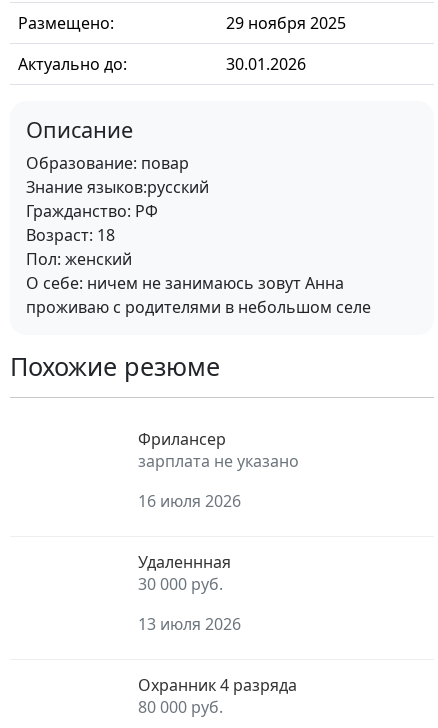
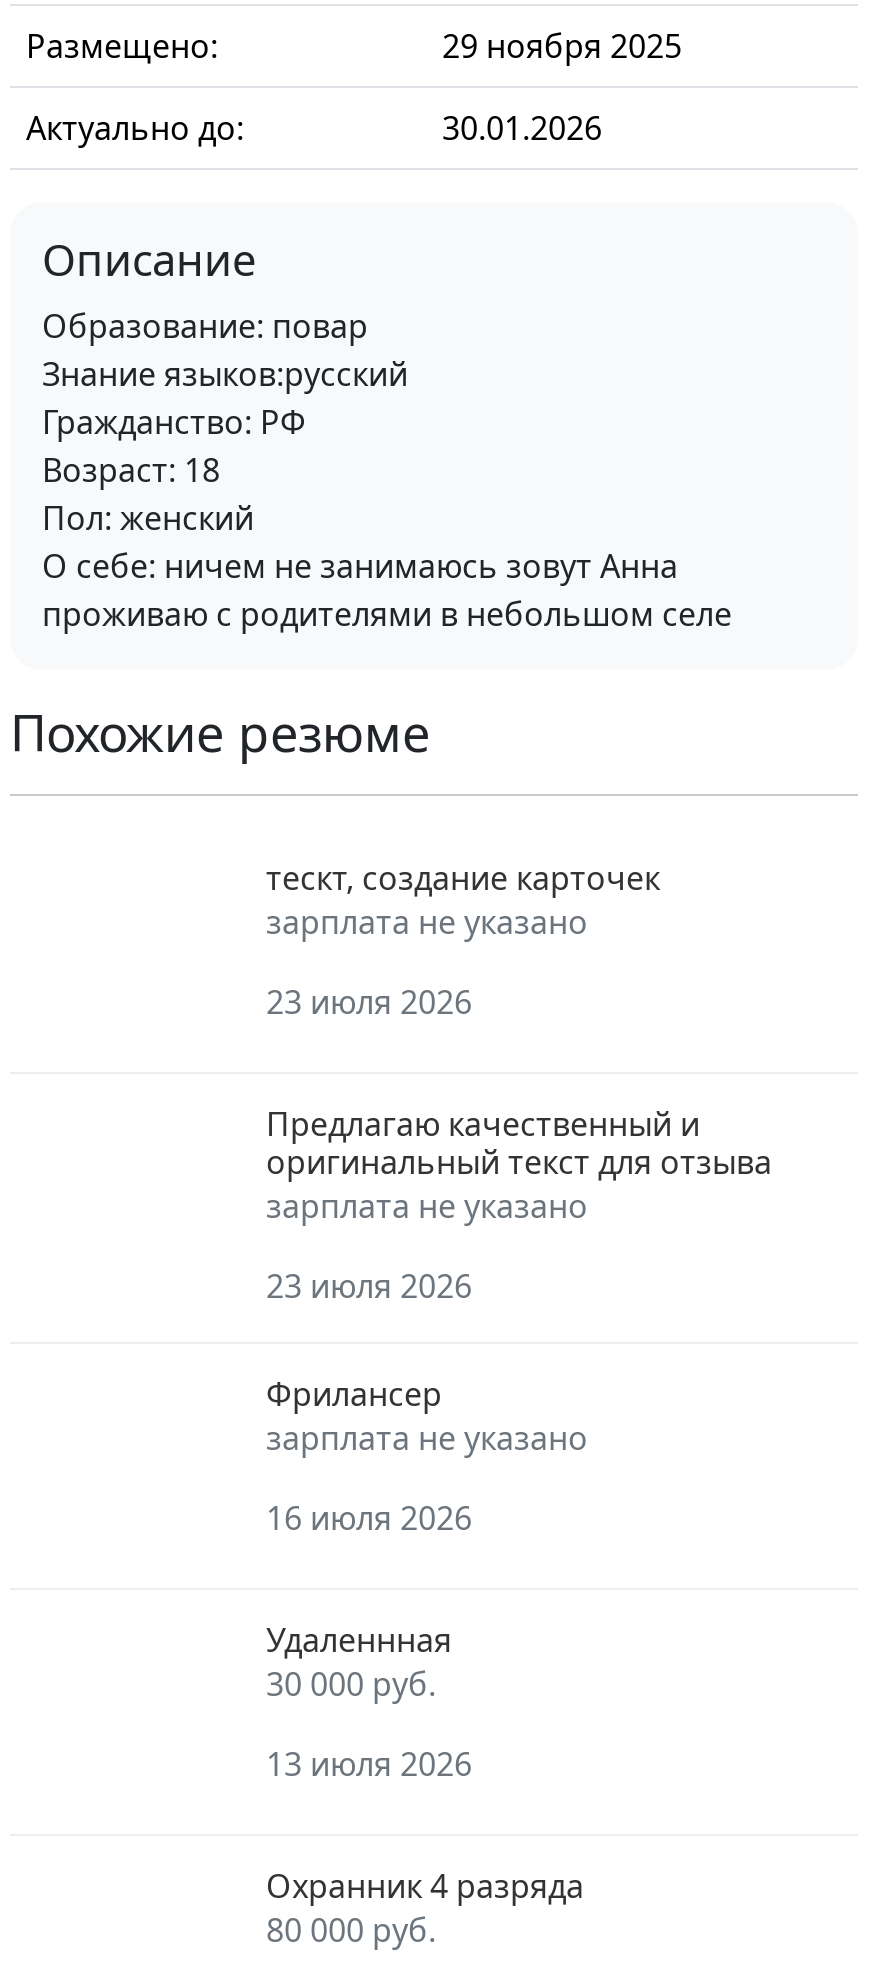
none -> [266,856,772,1308] тескт, создание карточек | зарплата не указано | 23 июля 2026 | Предлагаю качественный и | оригинальный текст для отзыва | зарплата не указано | 23 июля 2026

